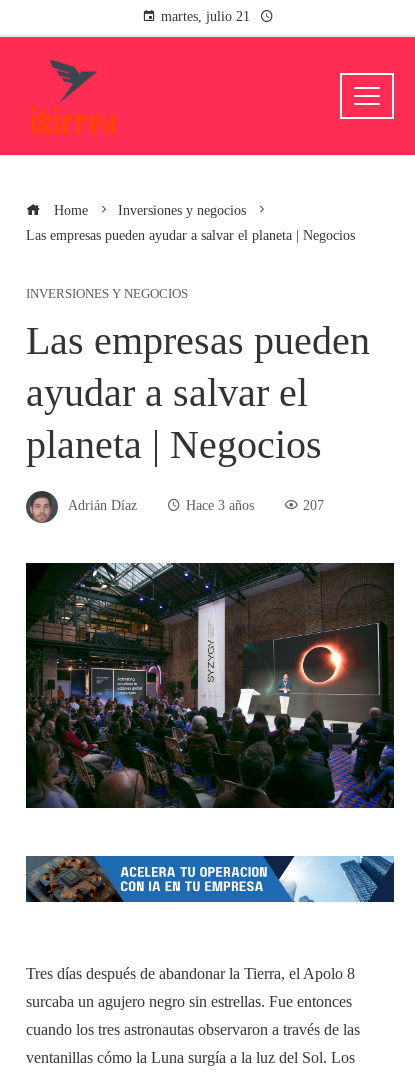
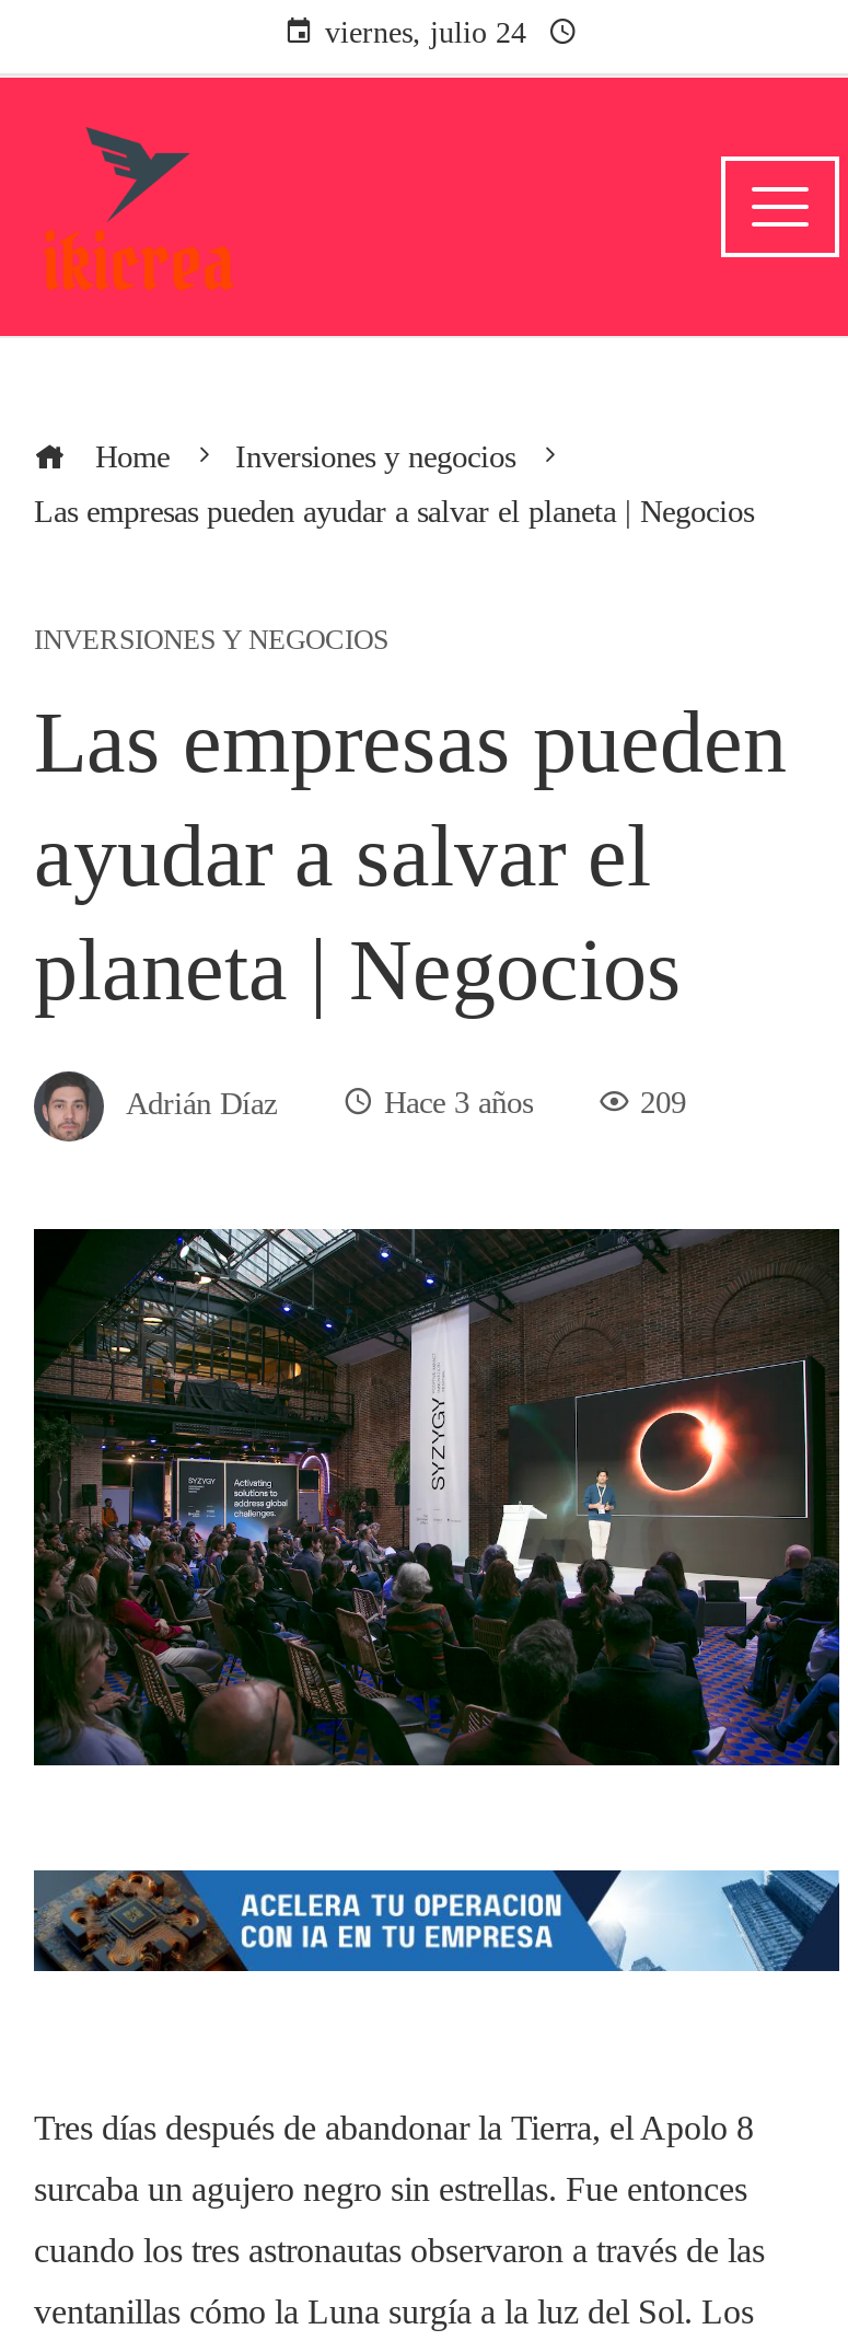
[160,9,249,24] martes, julio 21 -> [325,16,526,49] viernes, julio 24
[303,497,324,513] 207 -> [640,1085,686,1120] 209

